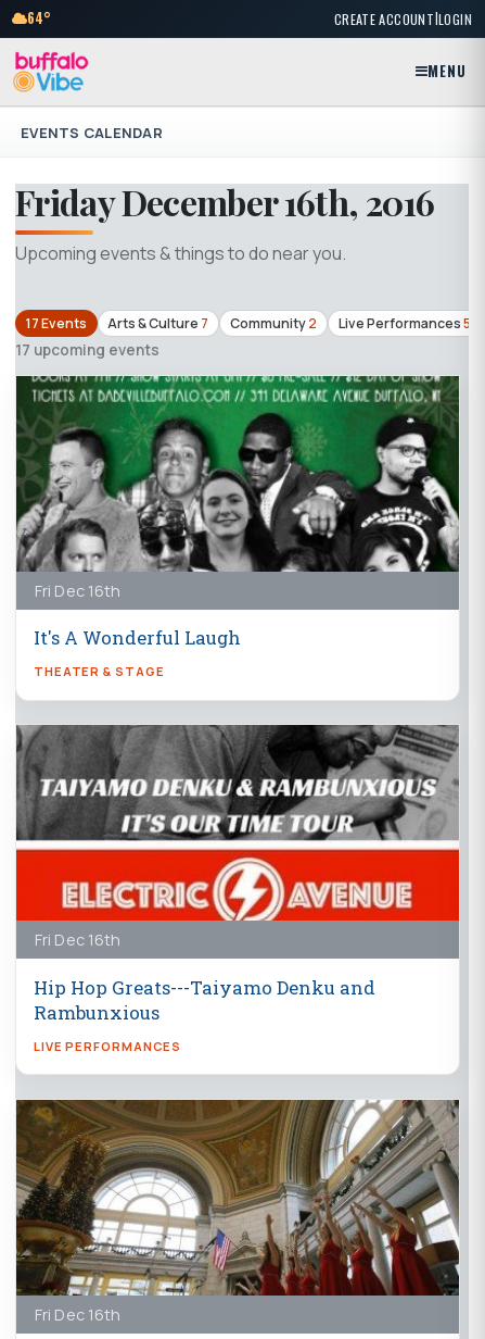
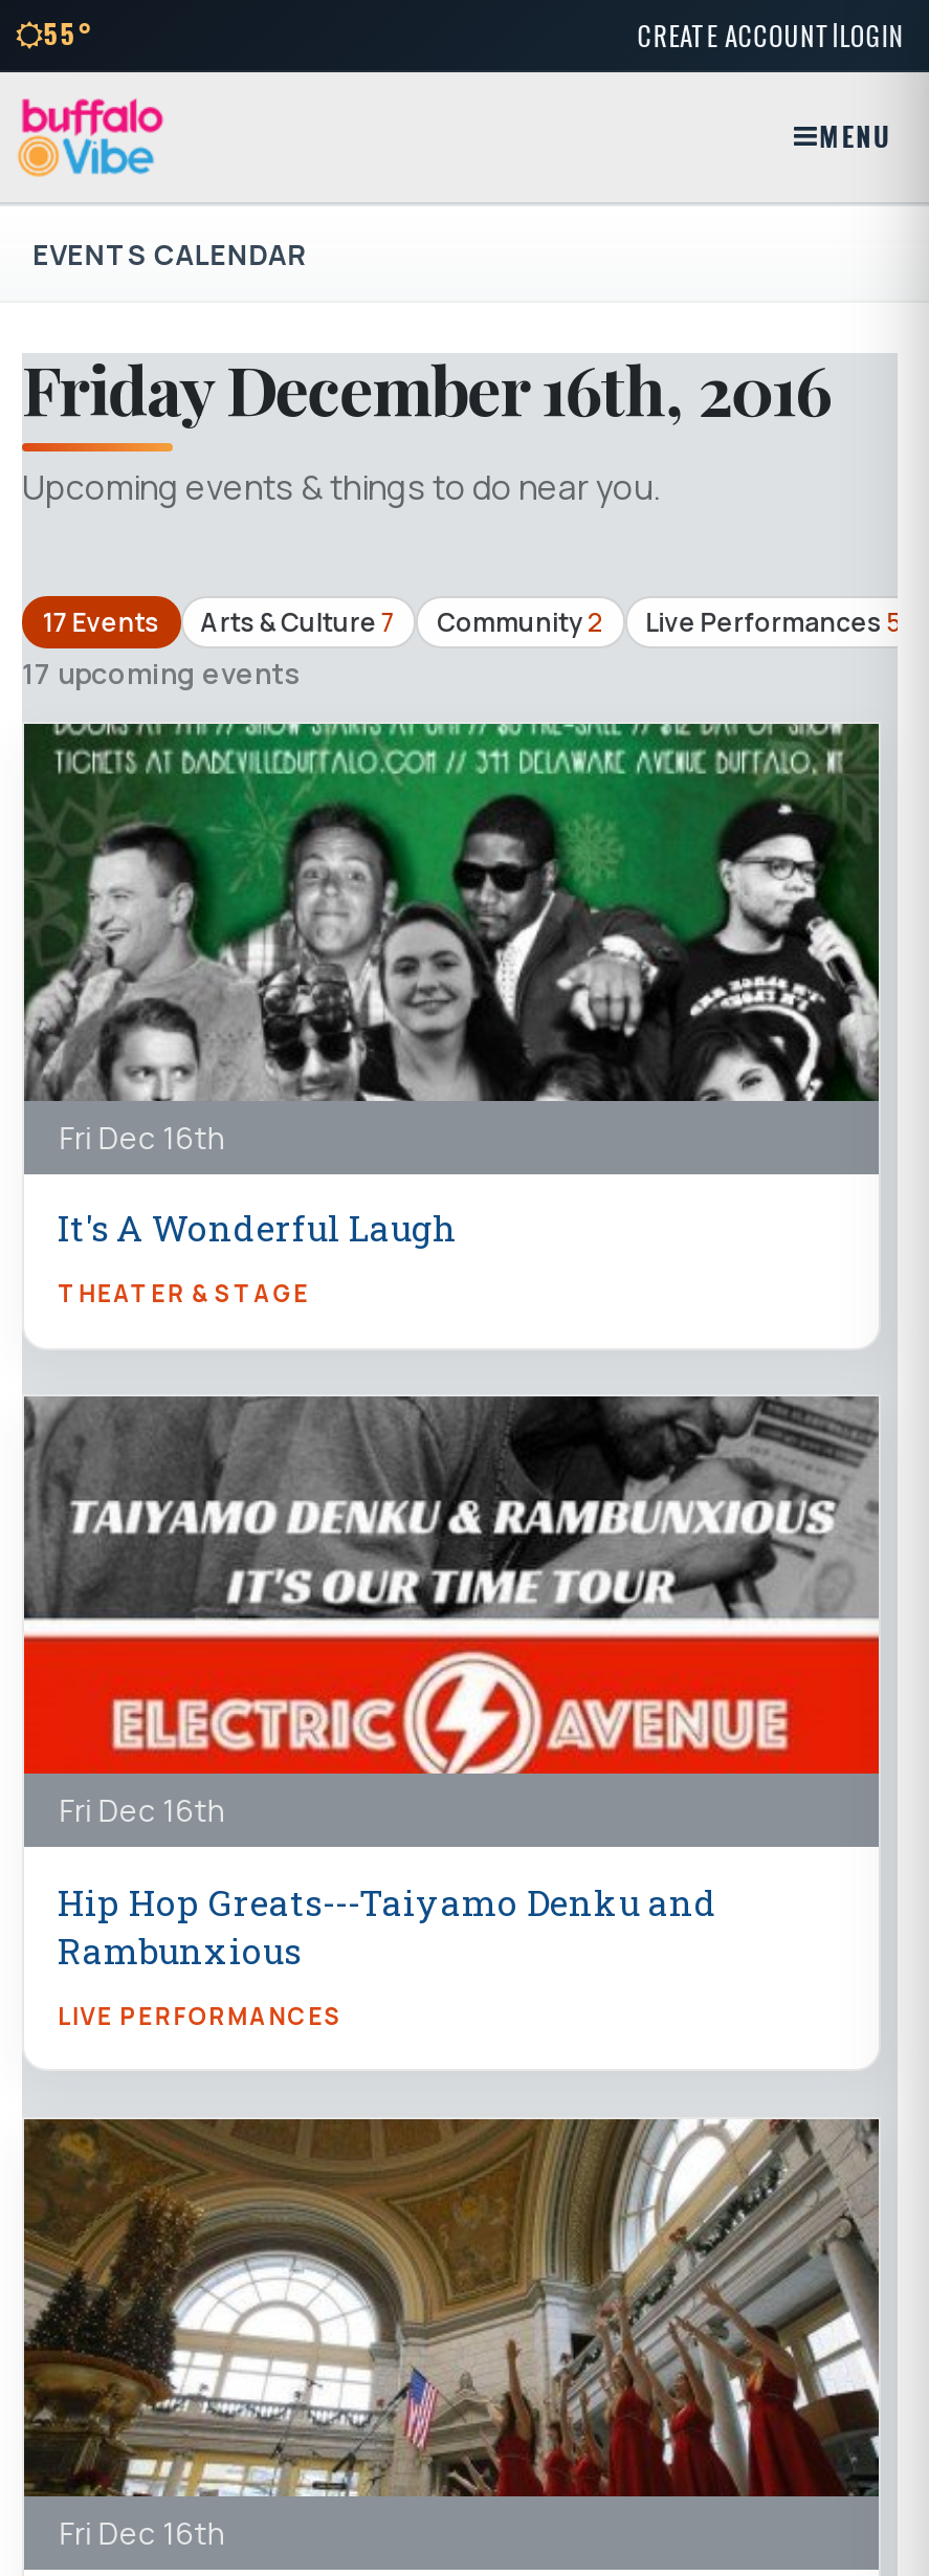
[28,8,51,28] 64° -> [44,14,92,54] 55°

